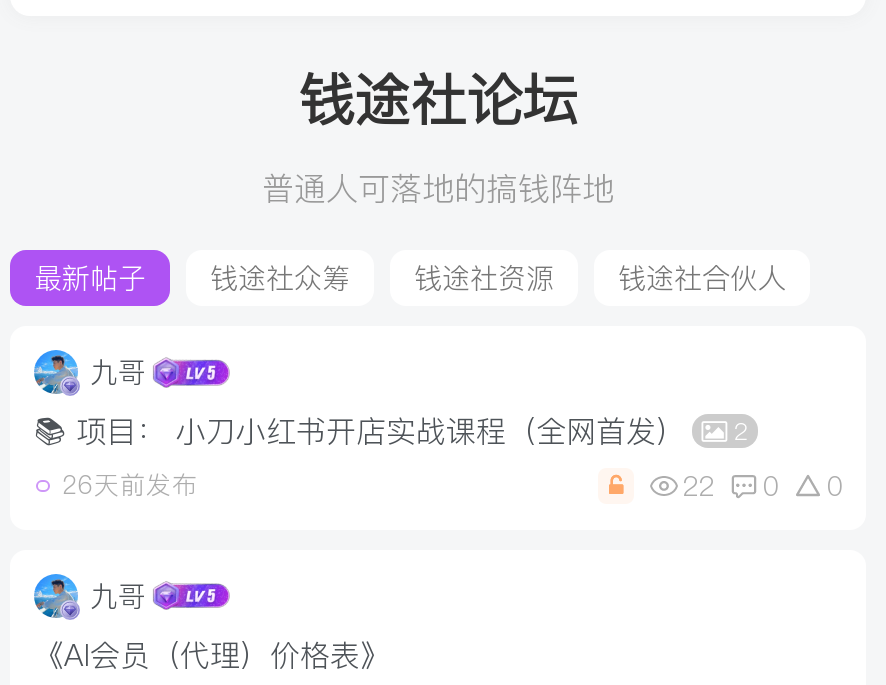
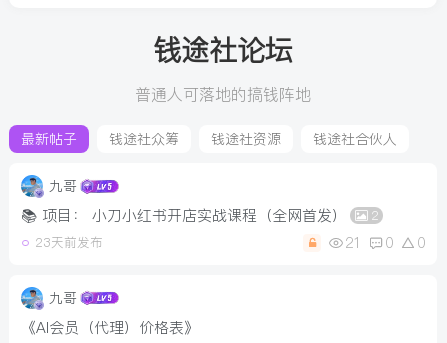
[62,469,198,503] 26天前发布 -> [35,234,103,251] 23天前发布
[682,466,842,506] 22 0 0 -> [345,233,425,253] 21 0 0

